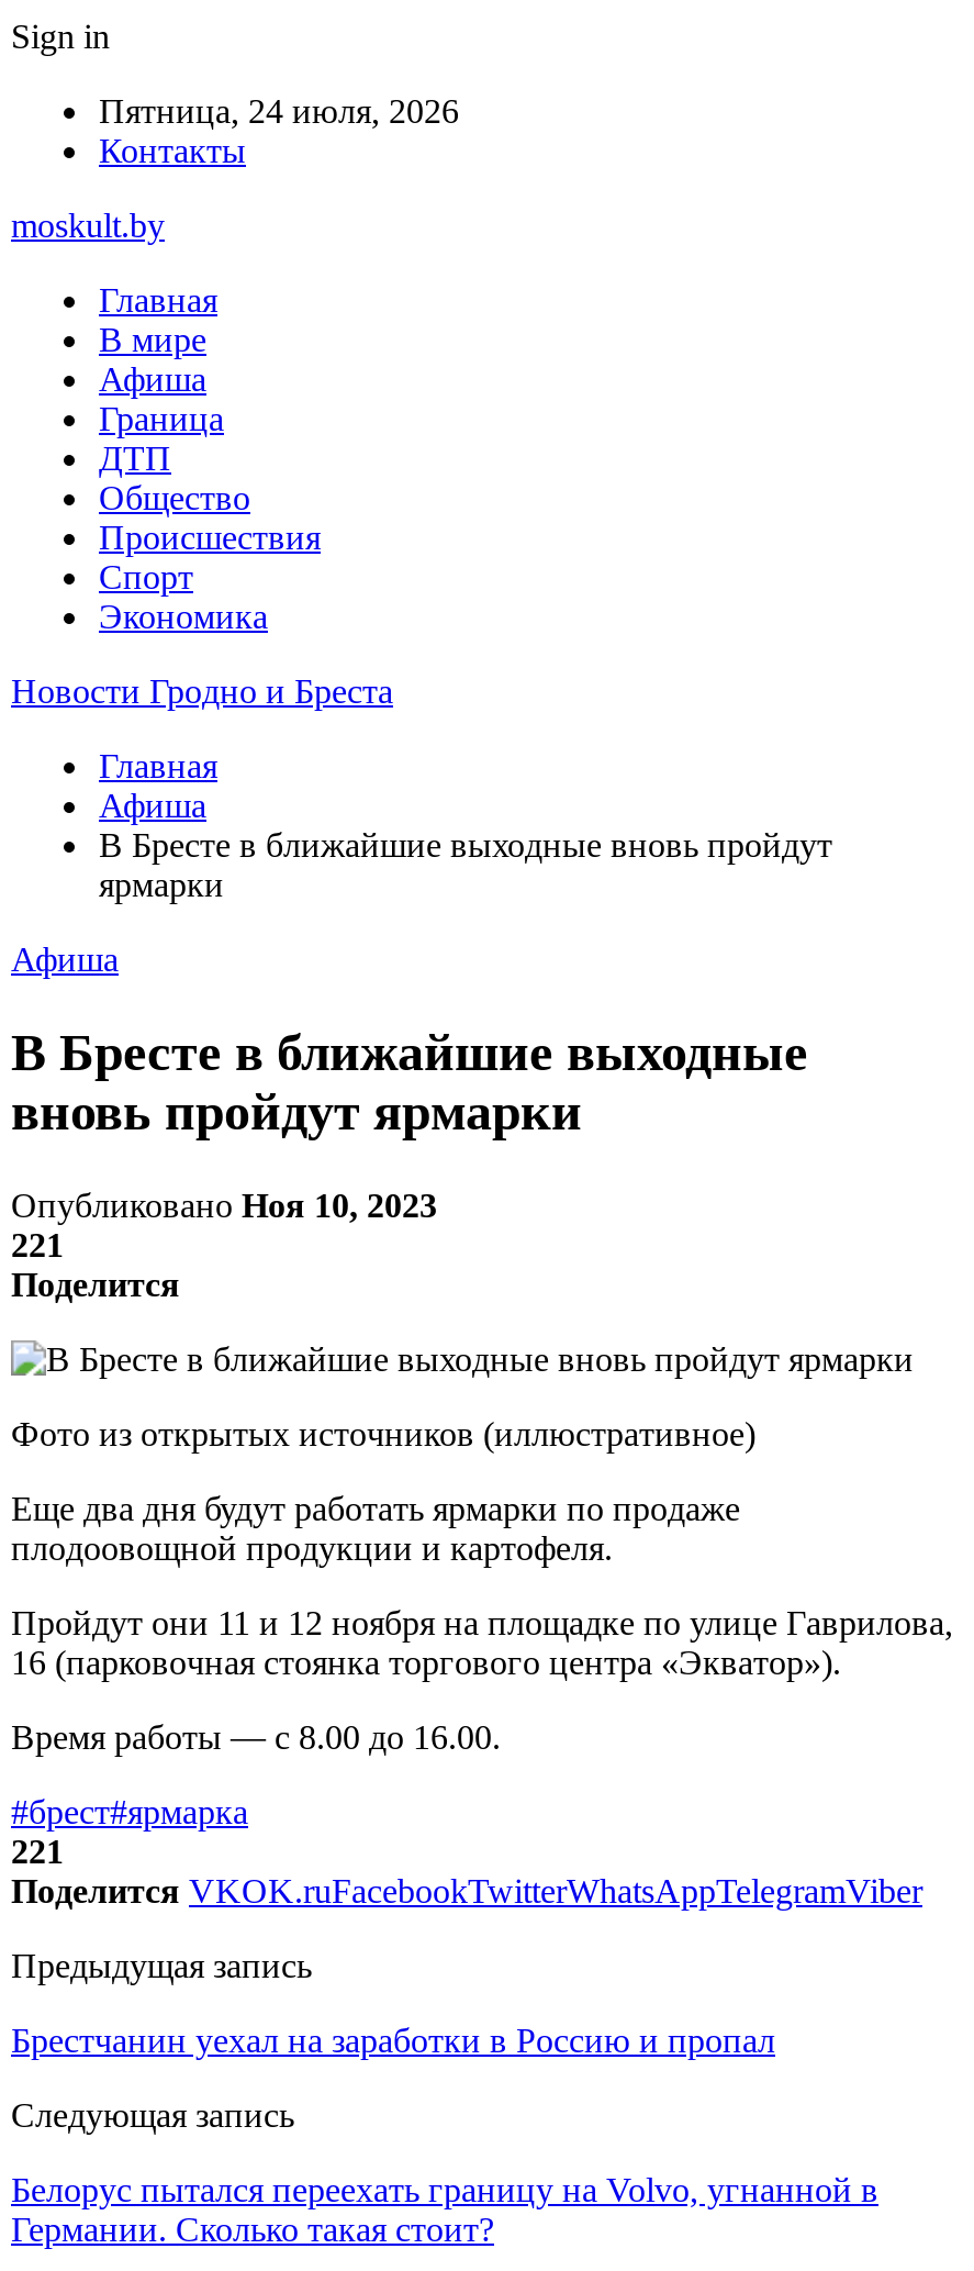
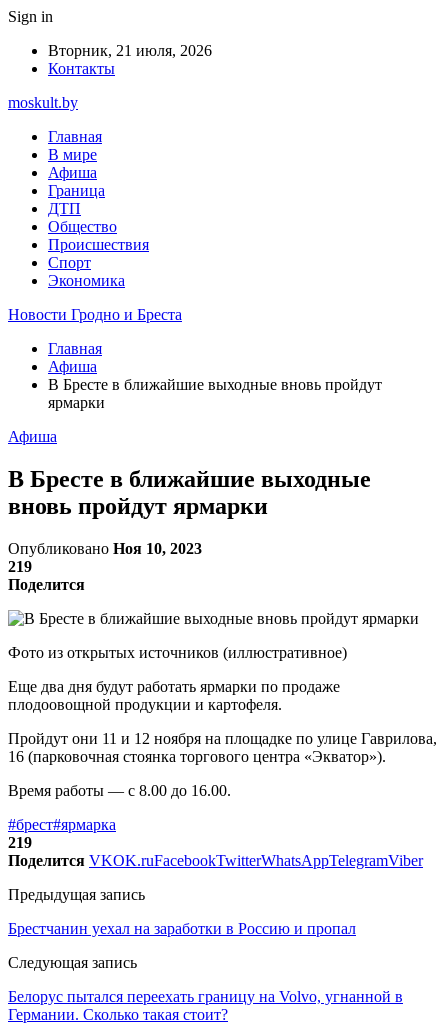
[99,92,459,130] Пятница, 24 июля, 2026 -> [48,42,212,59] Вторник, 21 июля, 2026
[11,1226,64,1263] 221 -> [8,558,32,575] 219
[11,1832,64,1870] 221 -> [8,834,32,851] 219

